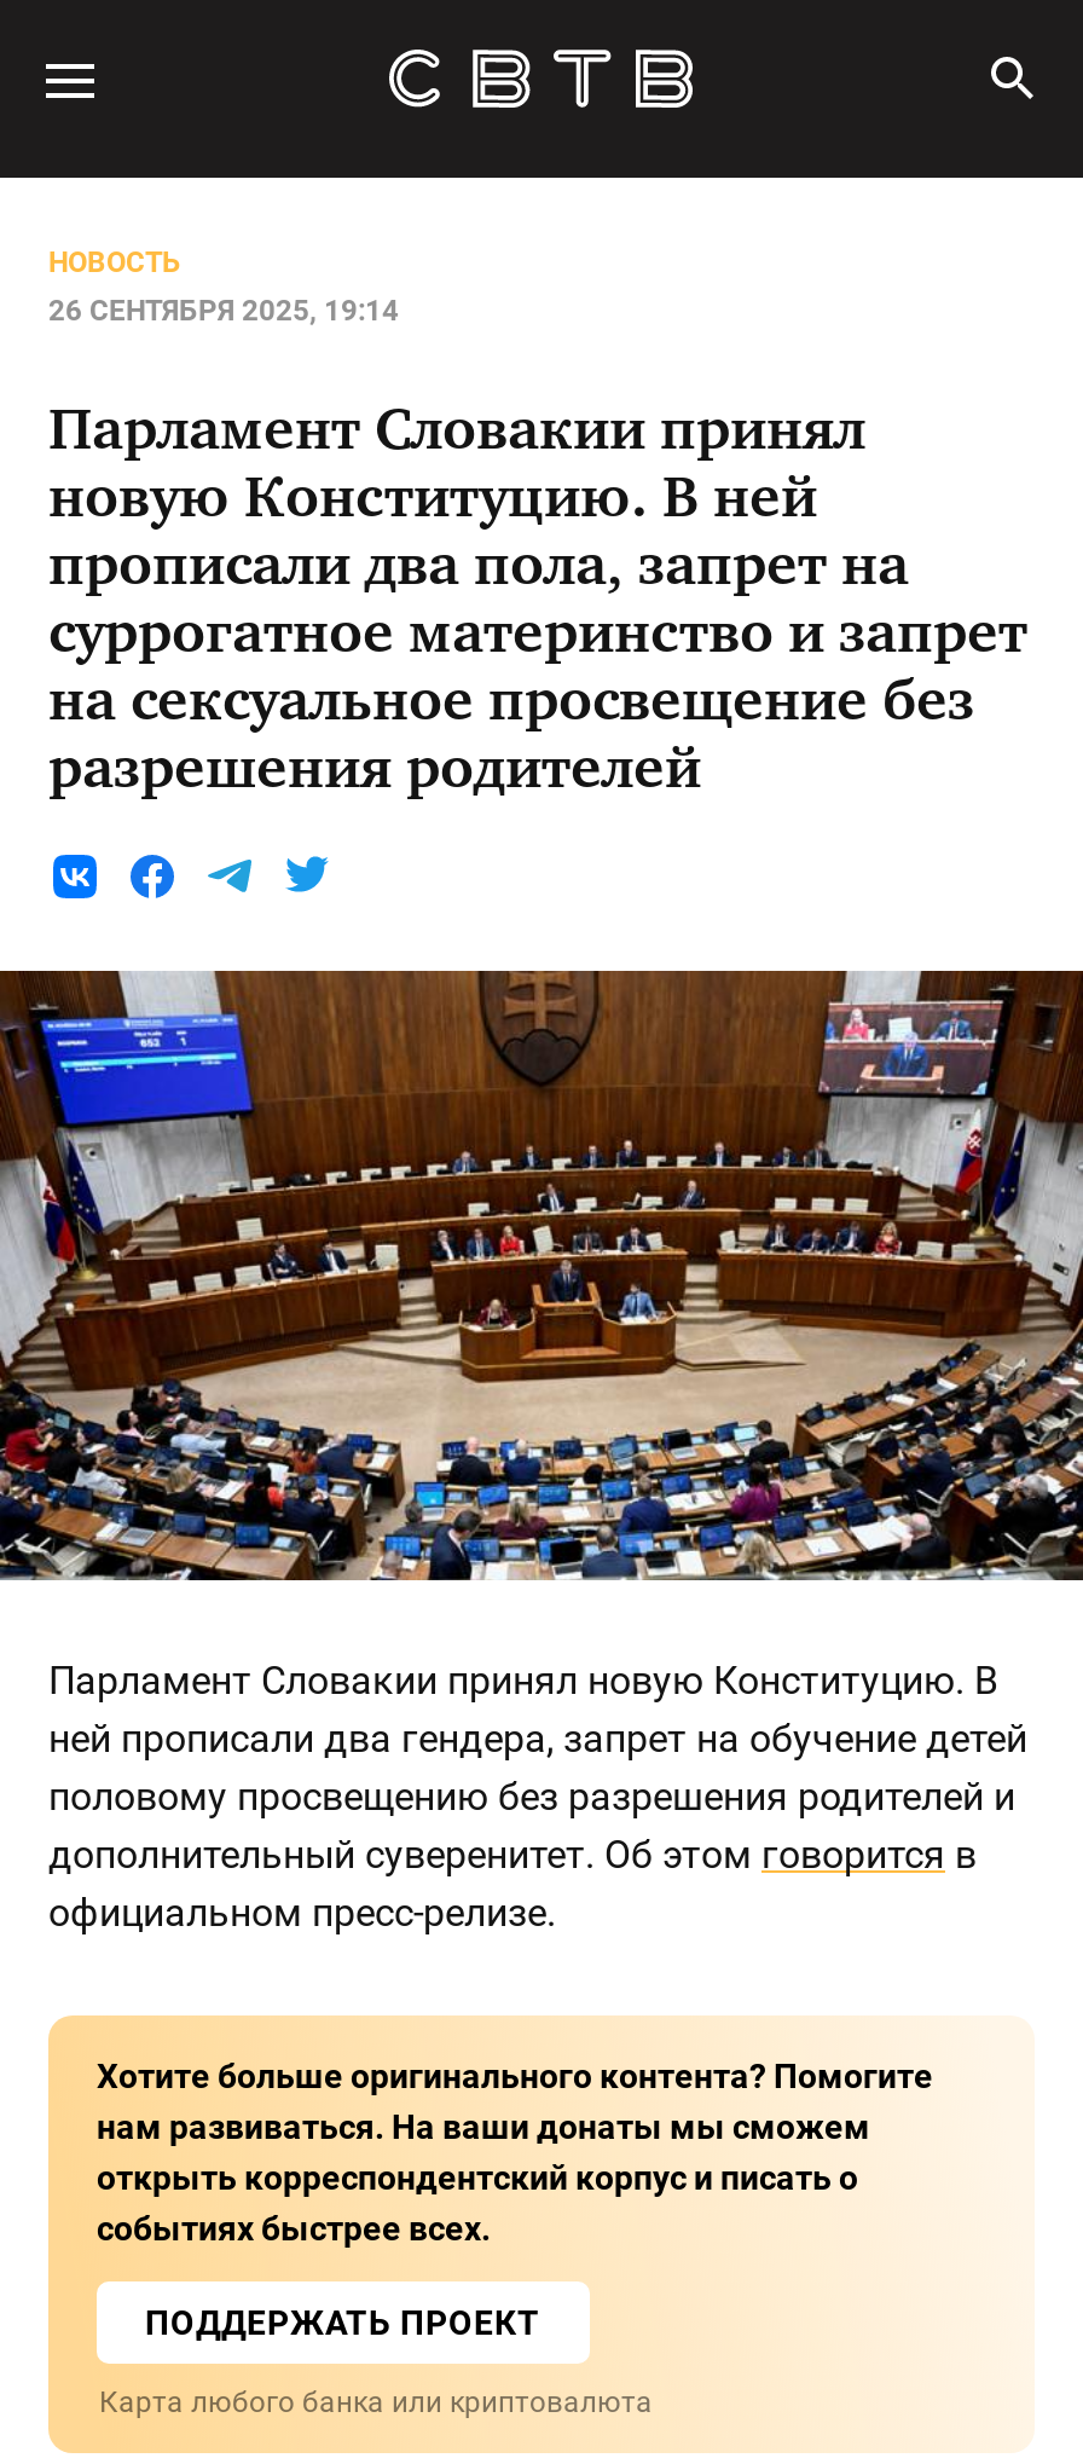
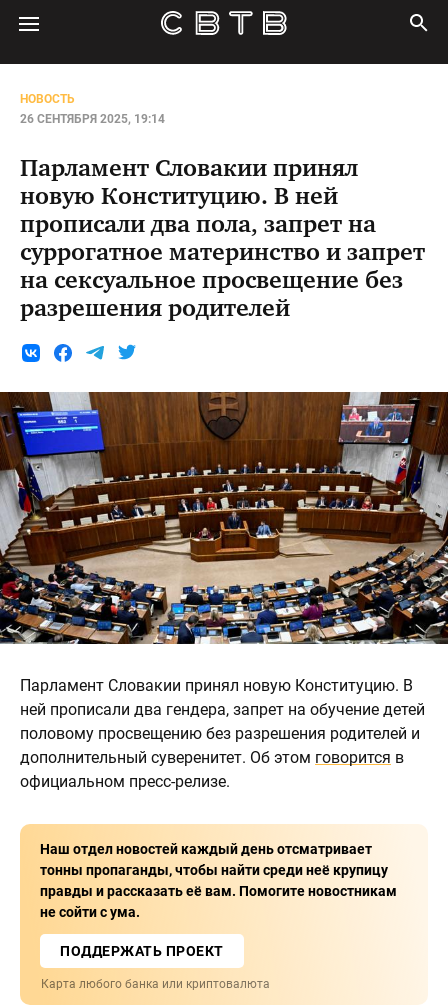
[97,2057,933,2248] Хотите больше оригинального контента? Помогите | нам развиваться. На ваши донаты мы сможем | открыть корреспондентский корпус и писать о | событиях быстрее всех. -> [40,841,397,920] Наш отдел новостей каждый день отсматривает | тонны пропаганды, чтобы найти среди неё крупицу | правды и рассказать её вам. Помогите новостникам | не сойти с ума.

